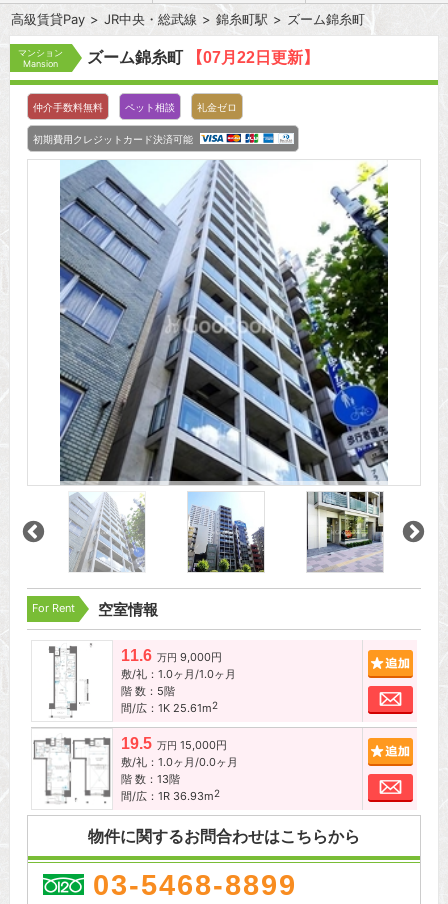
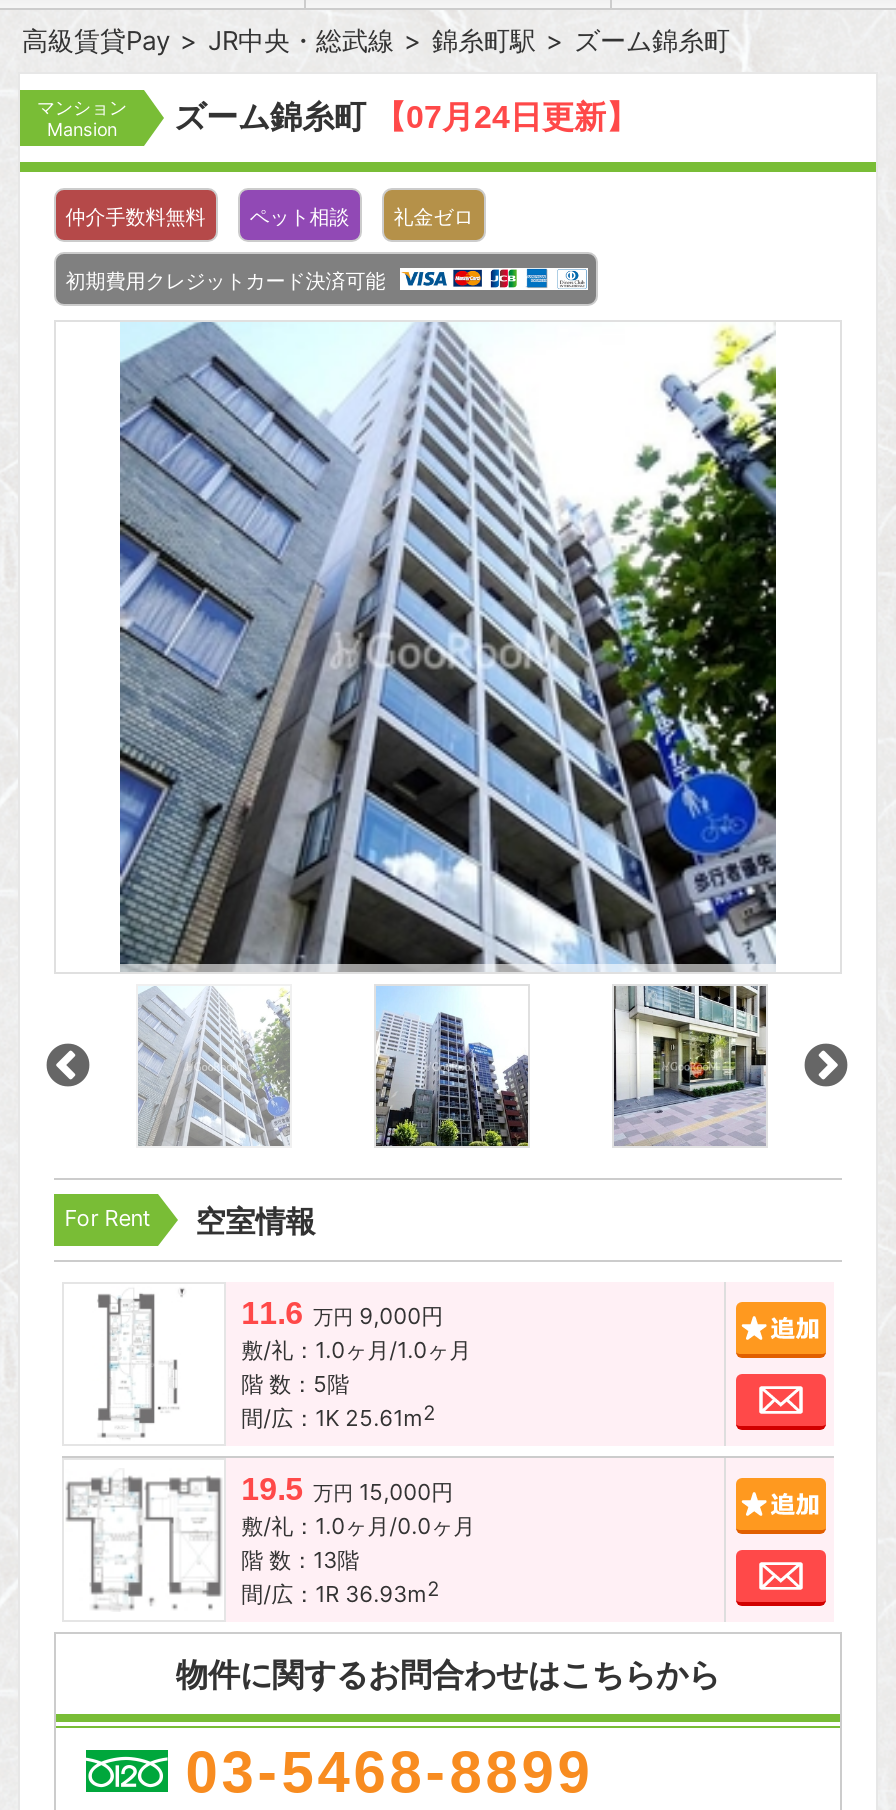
[87,49,319,66] ズーム錦糸町【07月22日更新】 -> [174,100,638,134] ズーム錦糸町【07月24日更新】

